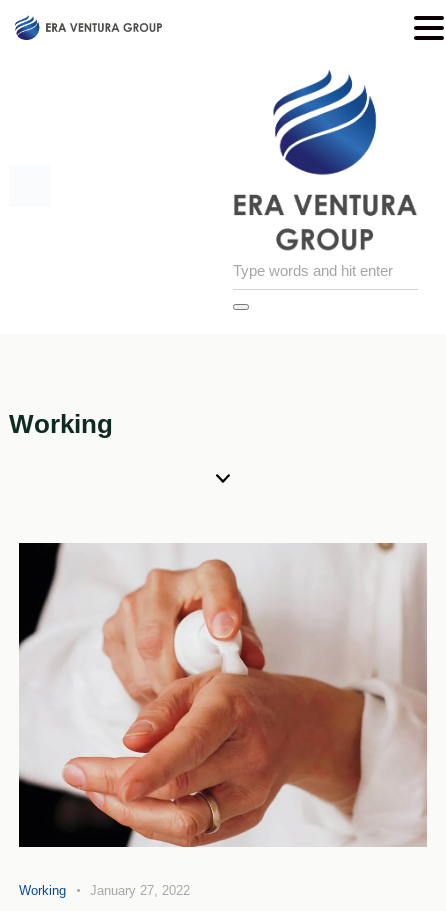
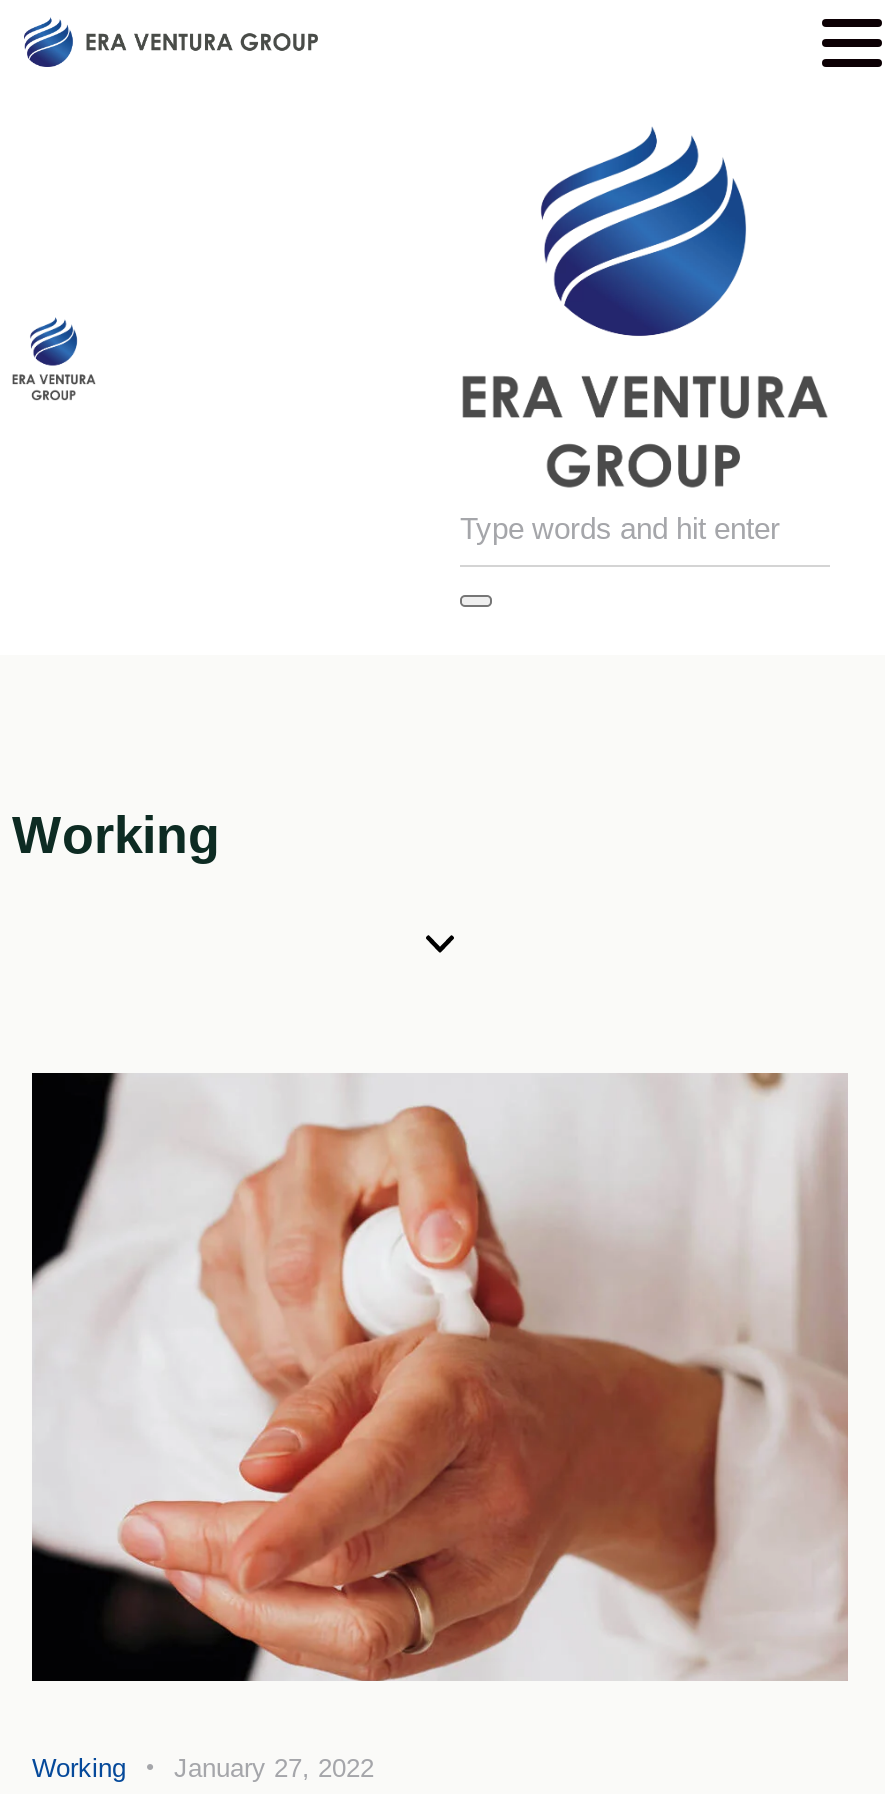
none -> [10,317,96,401] [image]

